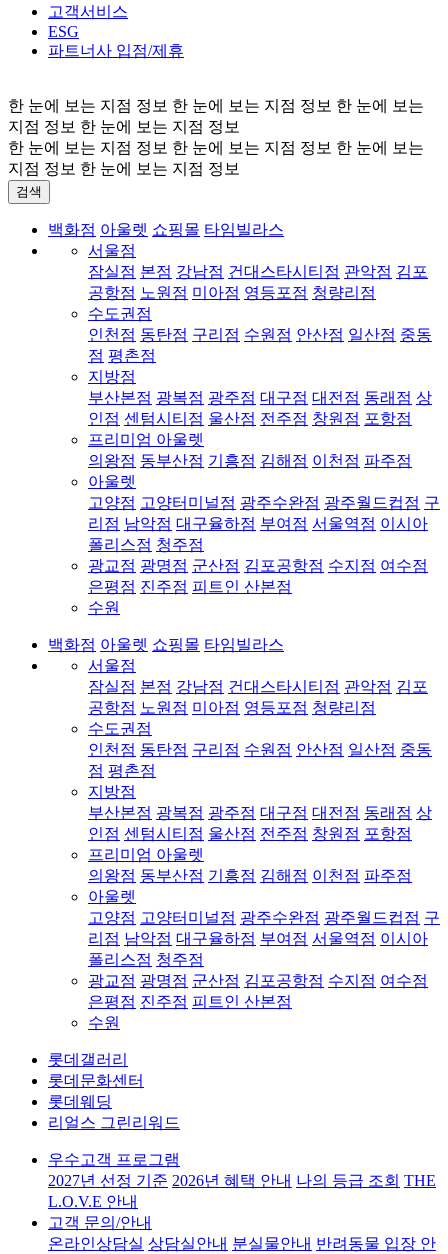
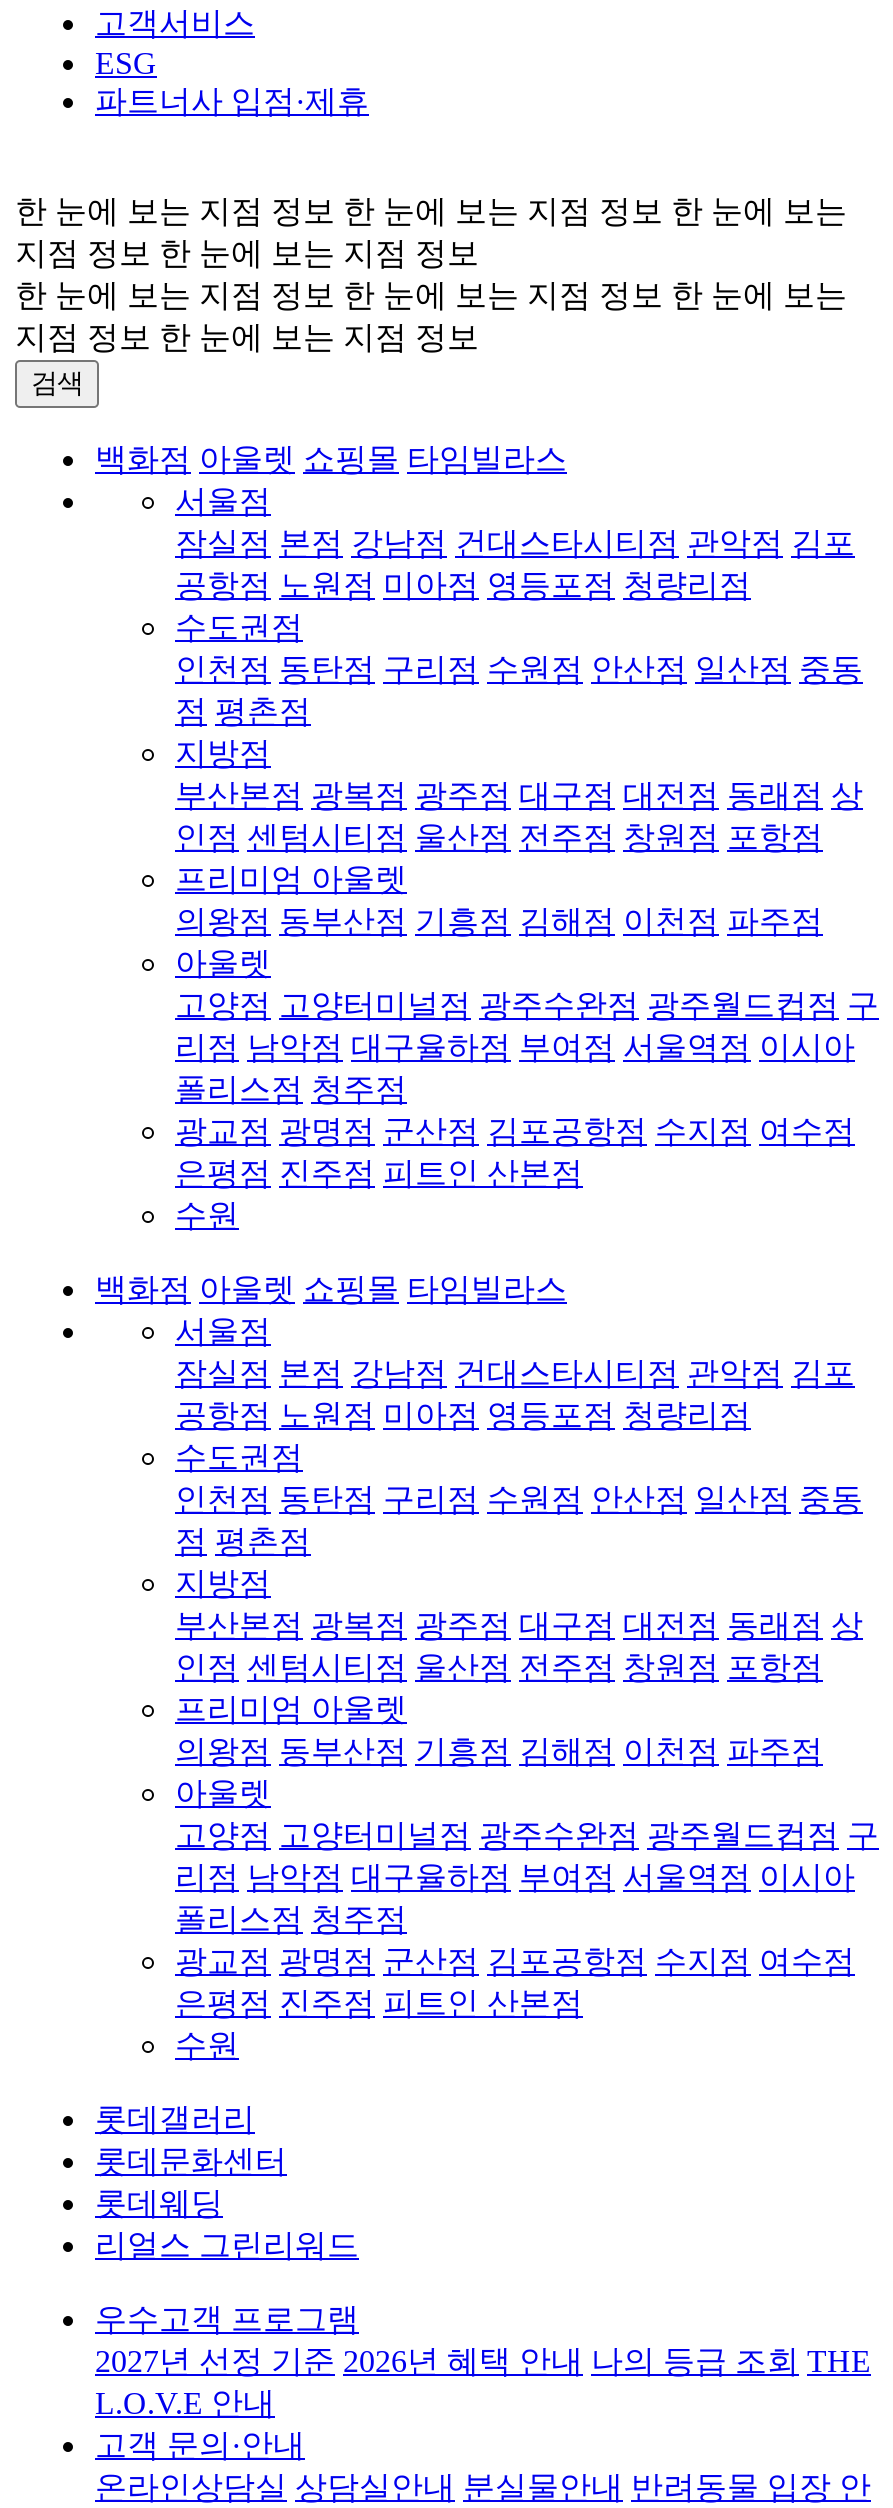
[48,42,184,59] 파트너사 입점/제휴 -> [95,84,369,118] 파트너사 입점·제휴
[48,1214,152,1231] 고객 문의/안내 -> [95,2428,305,2462] 고객 문의·안내

